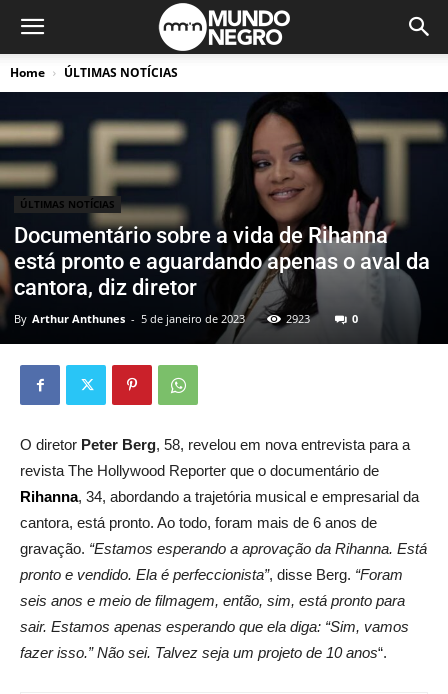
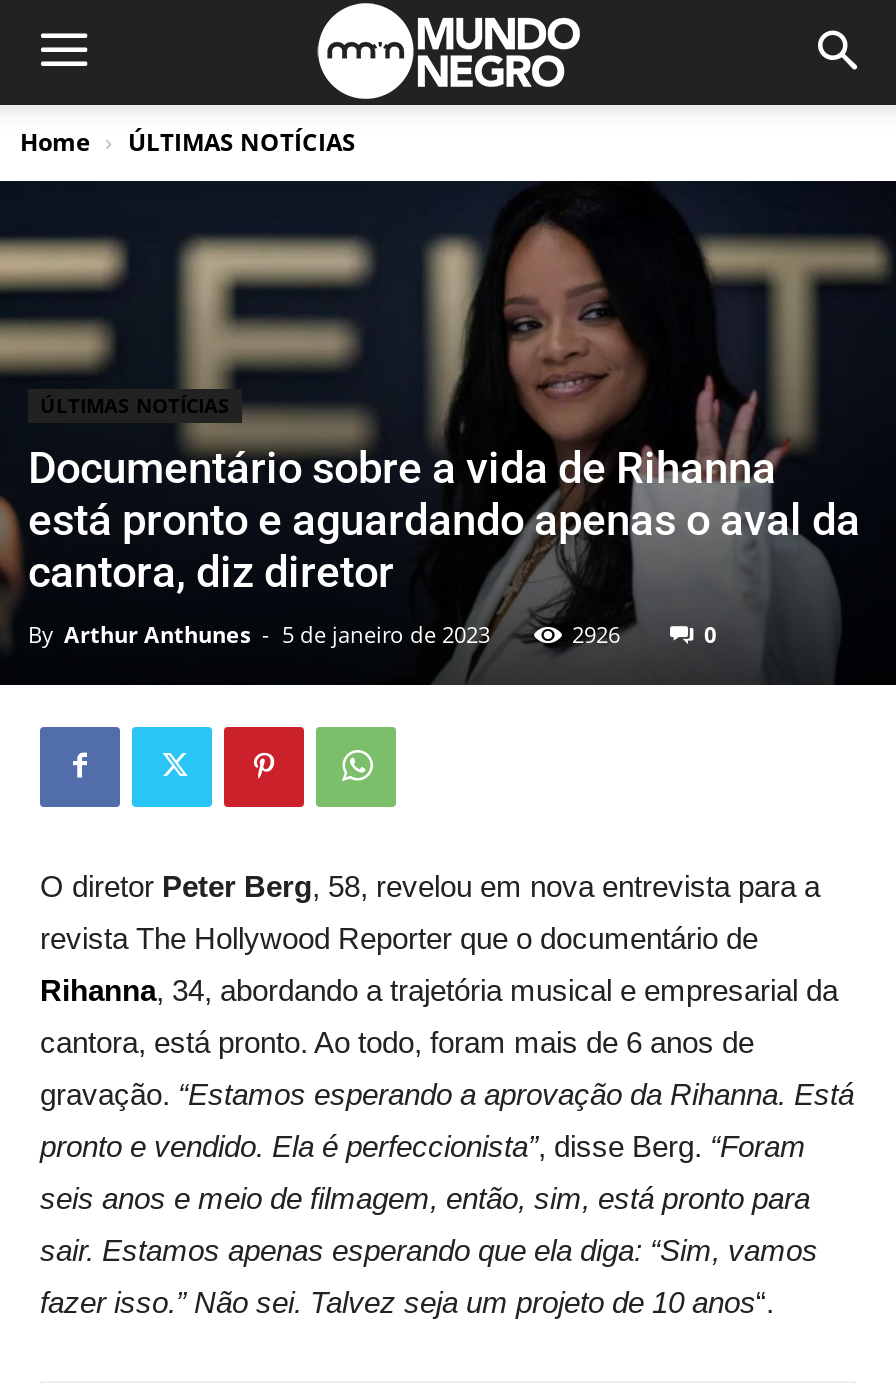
[286,311,310,326] 2923 -> [572,619,620,649] 2926

